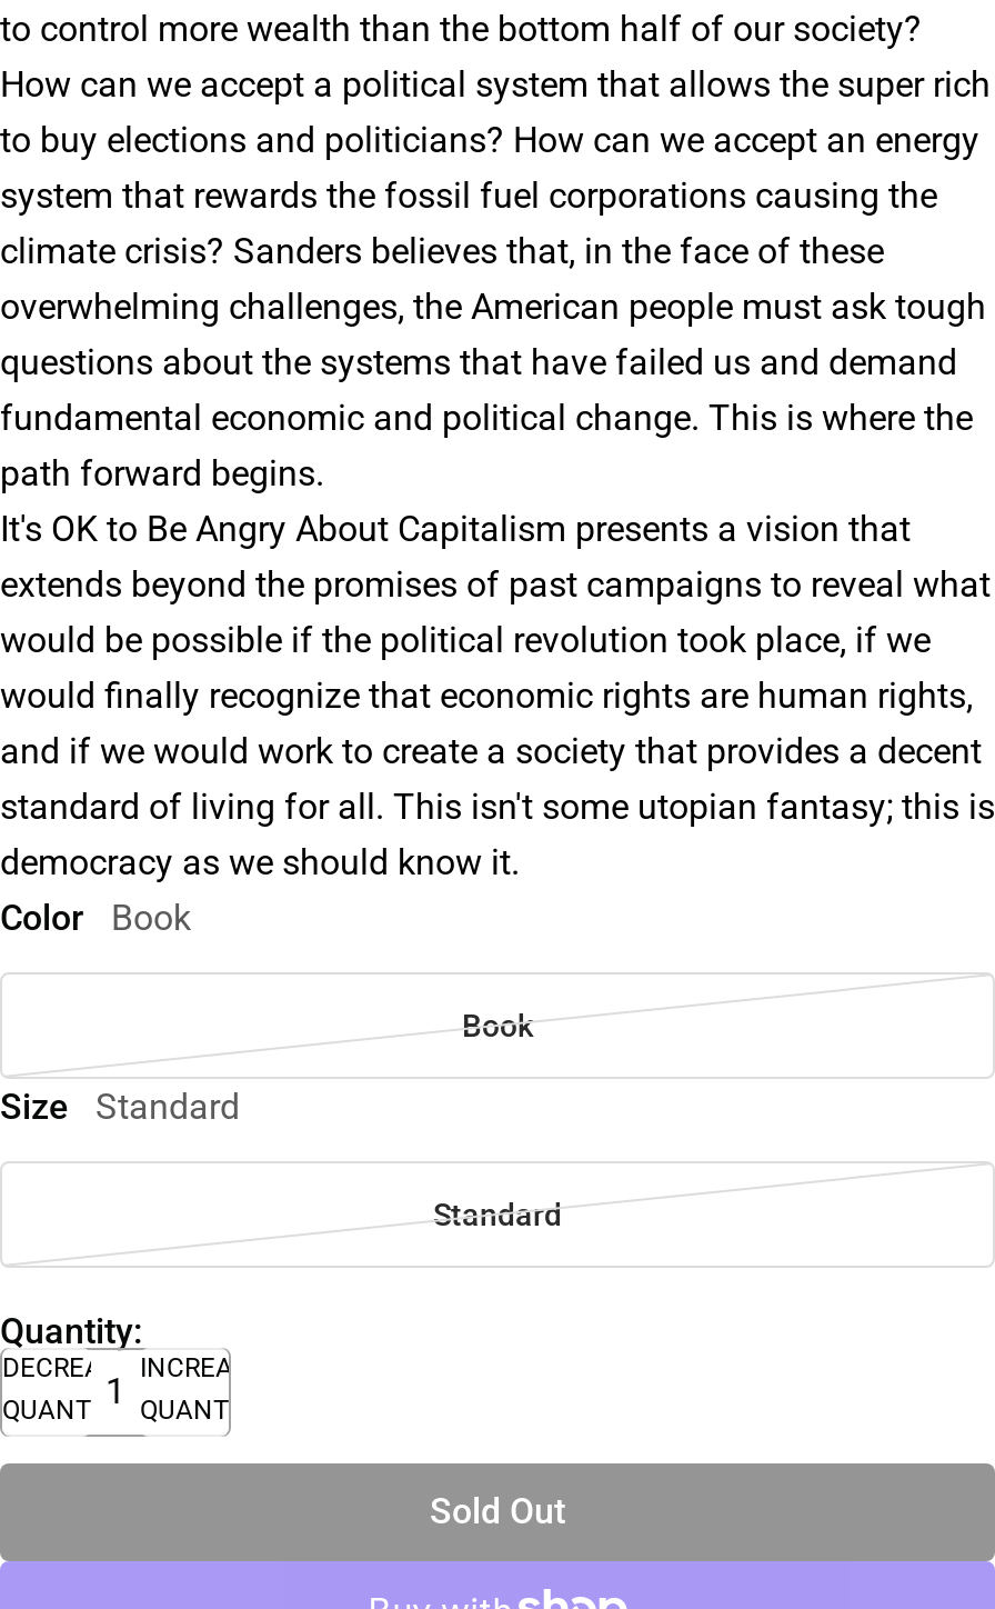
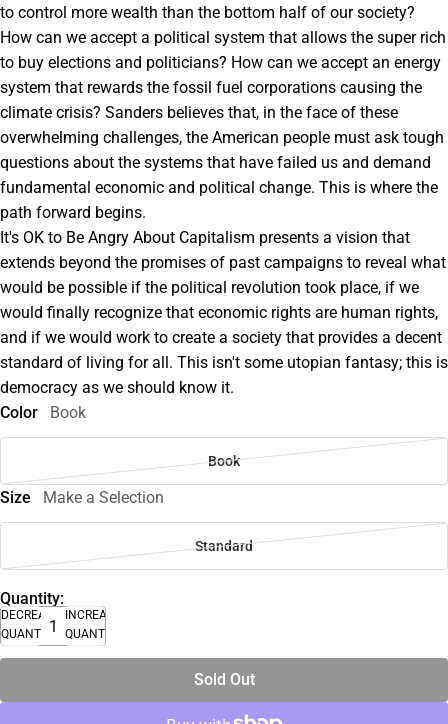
[0,1085,240,1127] Size Standard -> [0,488,164,507] Size Make a Selection

